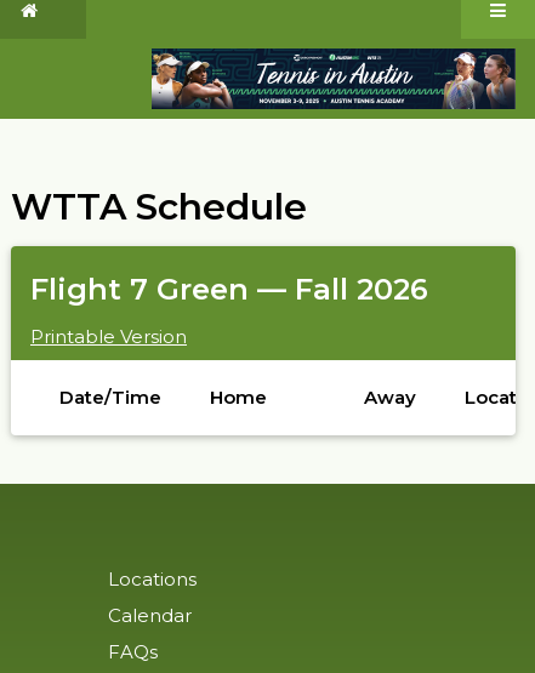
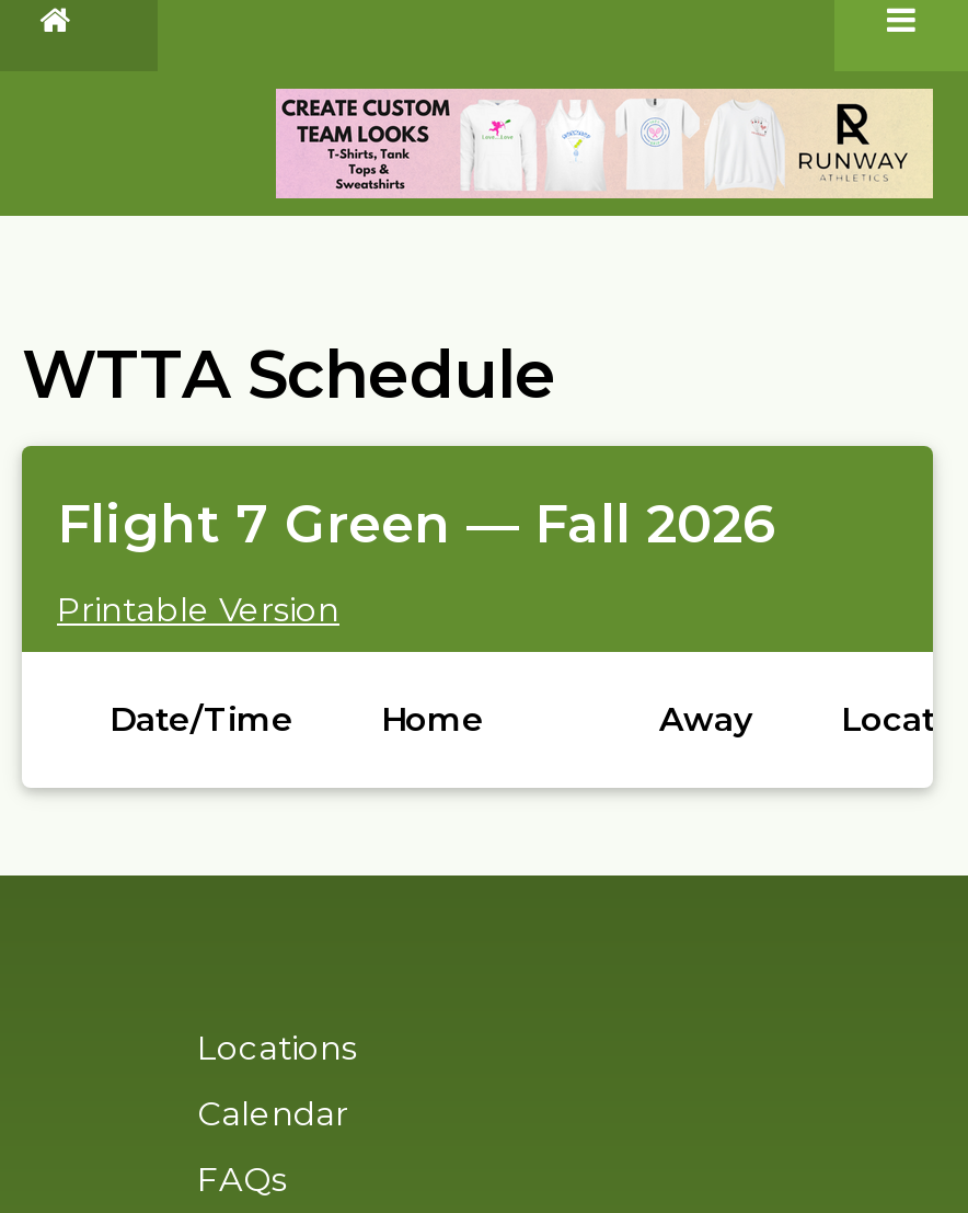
[150,47,517,110] [image] -> [274,87,935,201] [image]

